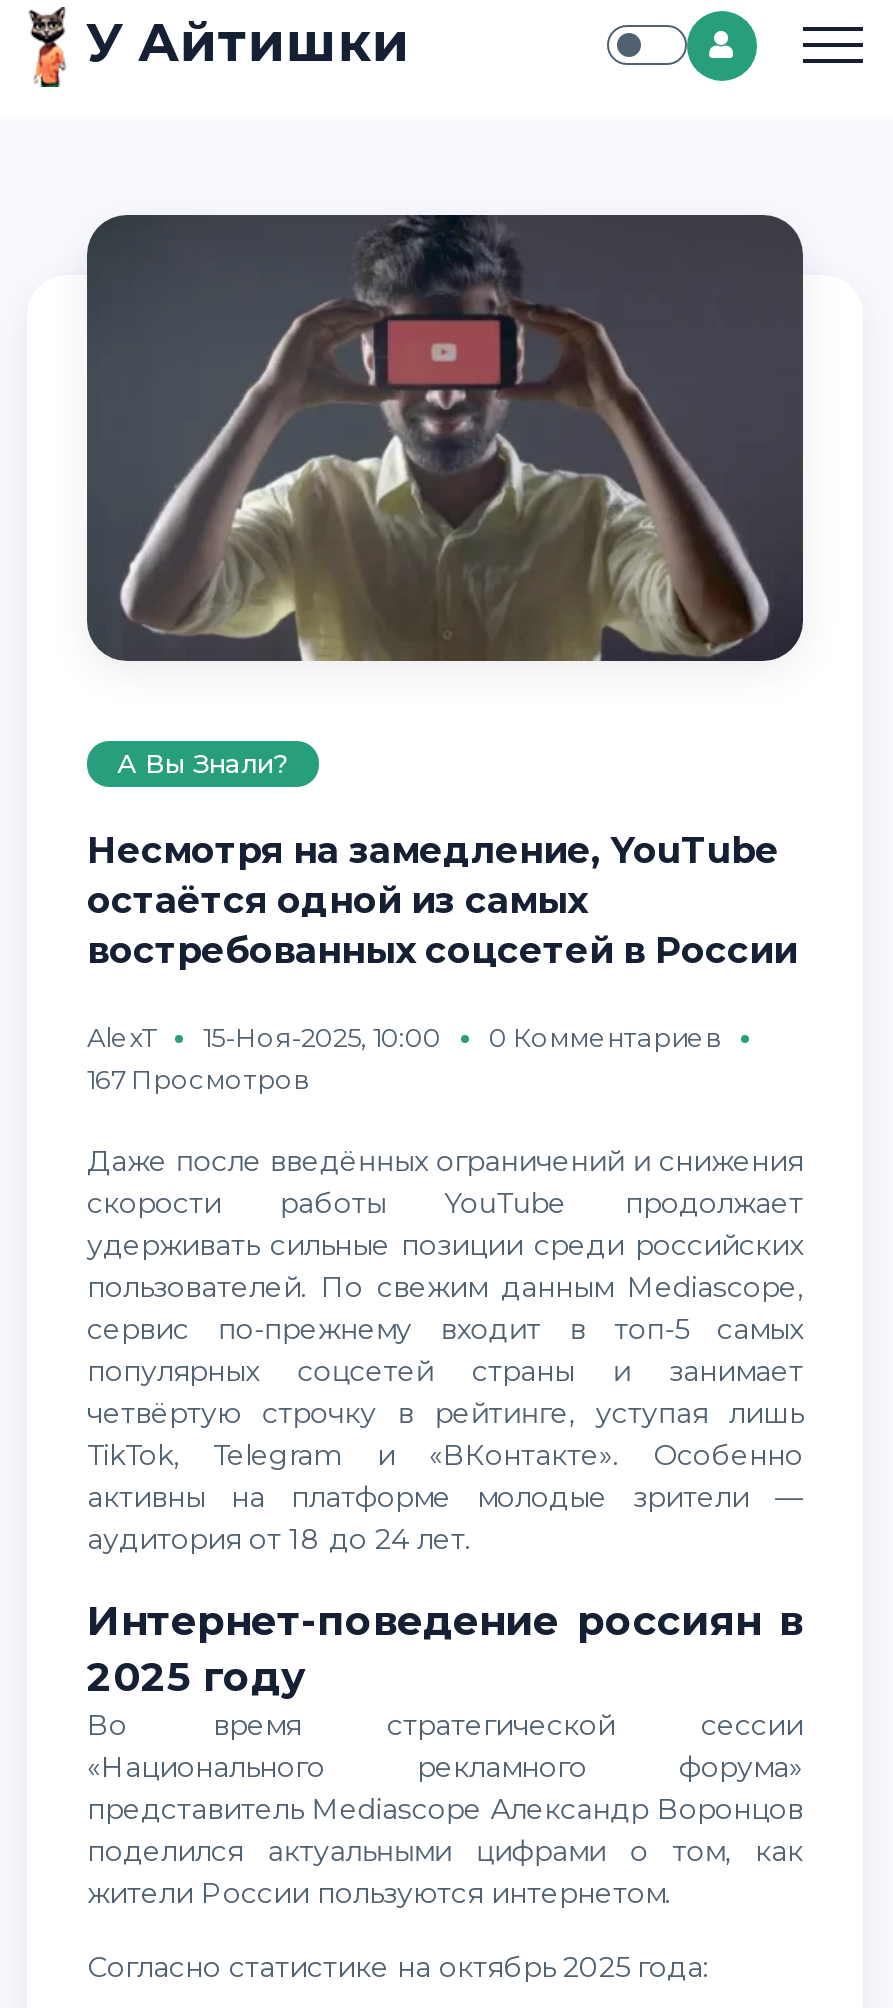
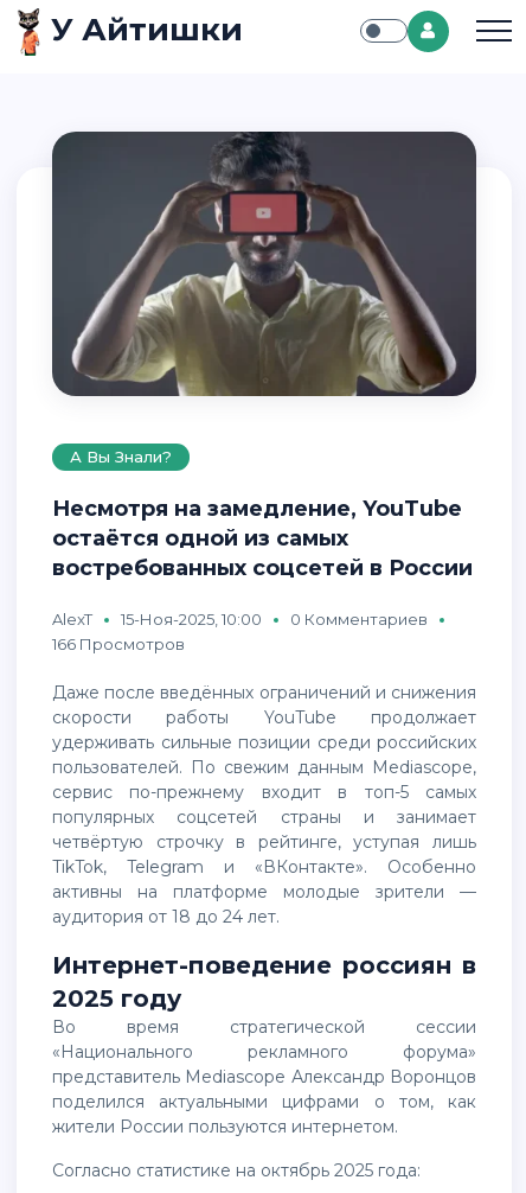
[87,1063,309,1095] 167 Просмотров -> [52,634,185,653] 166 Просмотров

